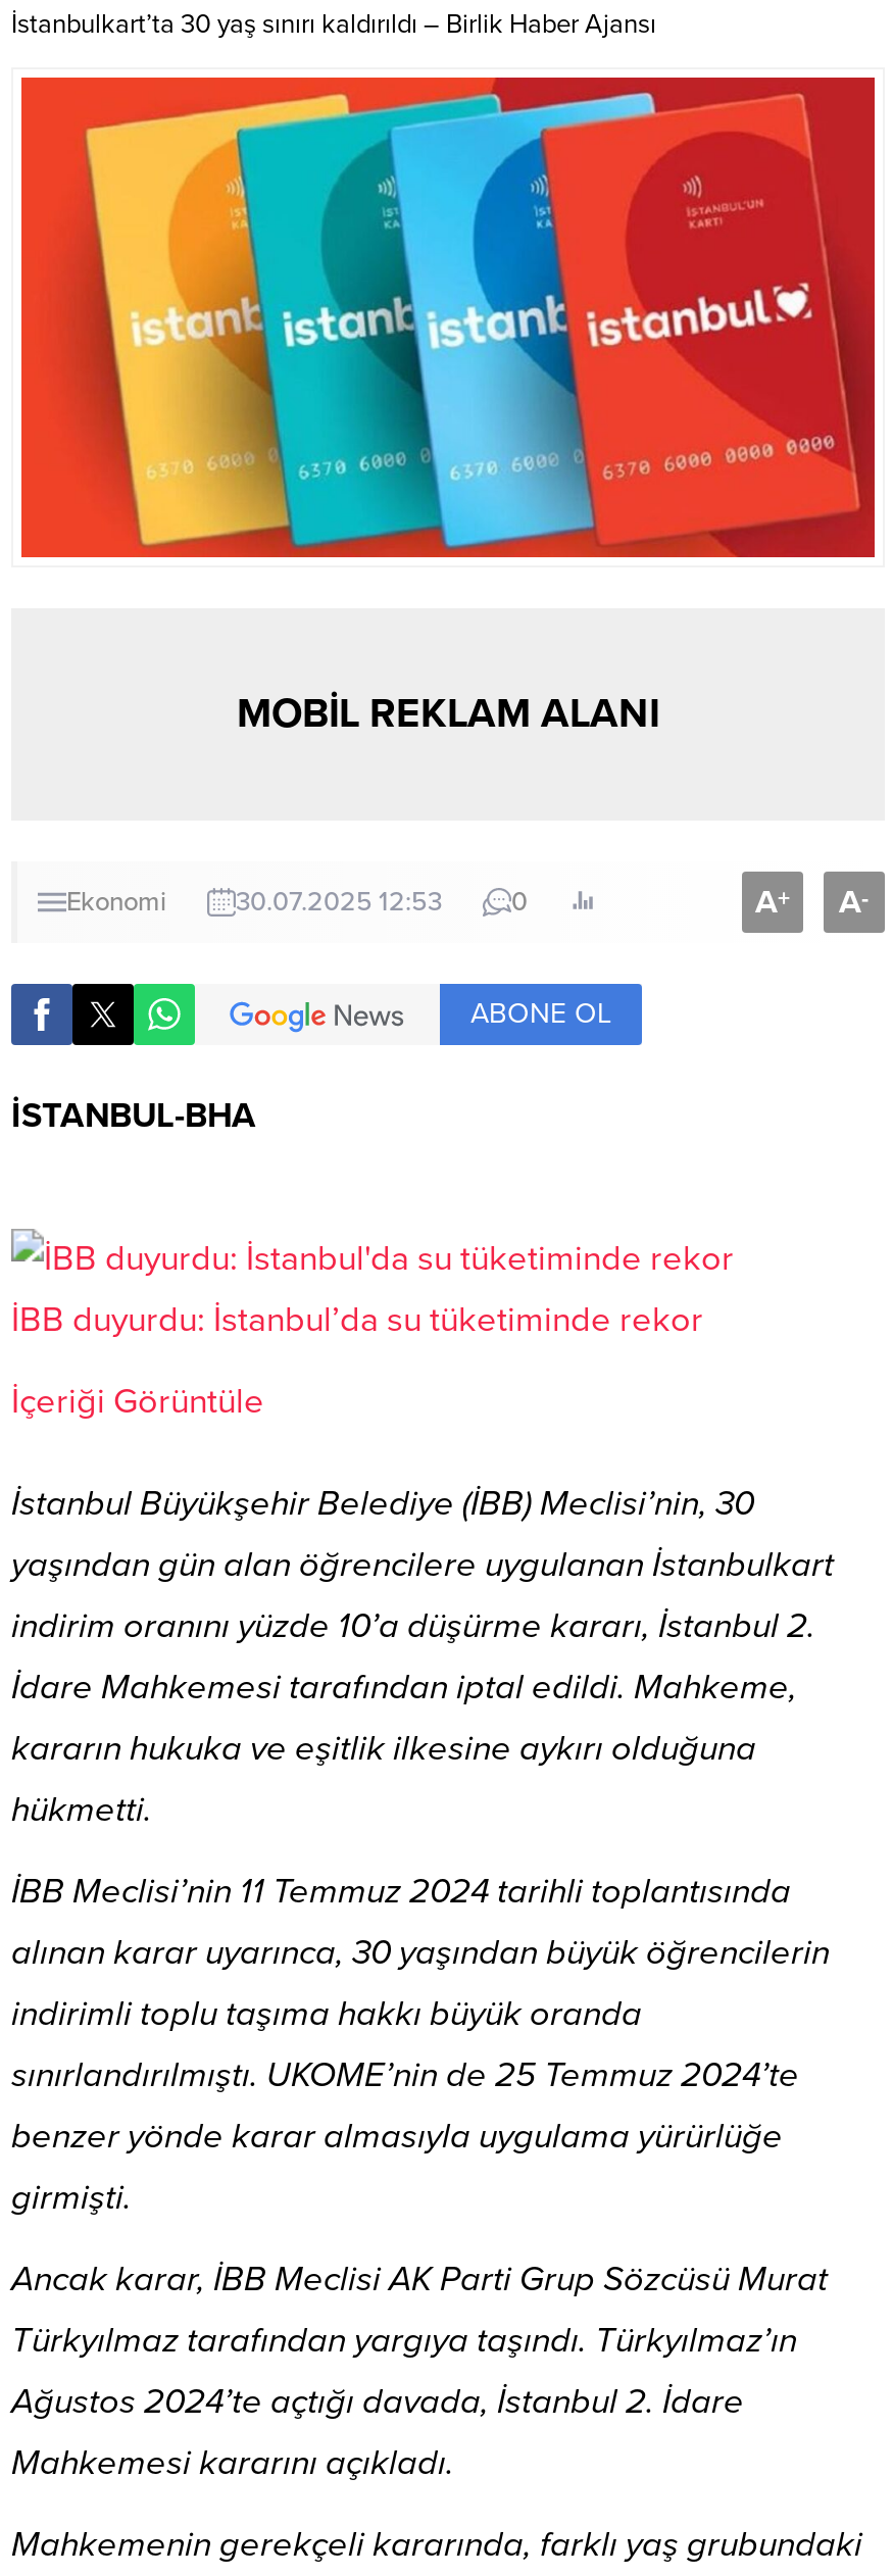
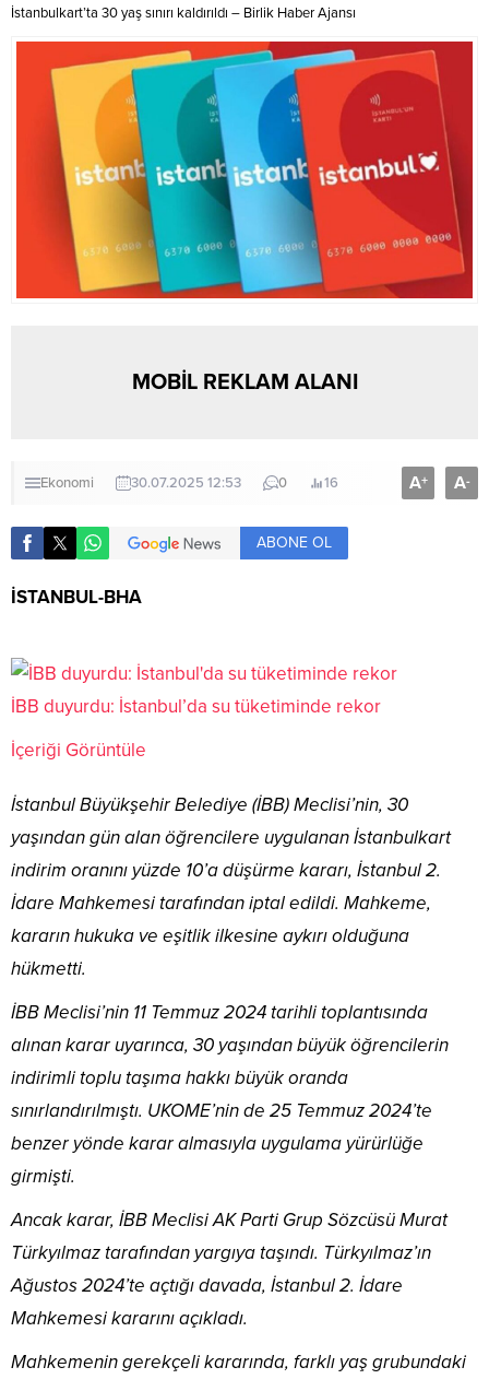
none -> [324,474,338,492] 16

